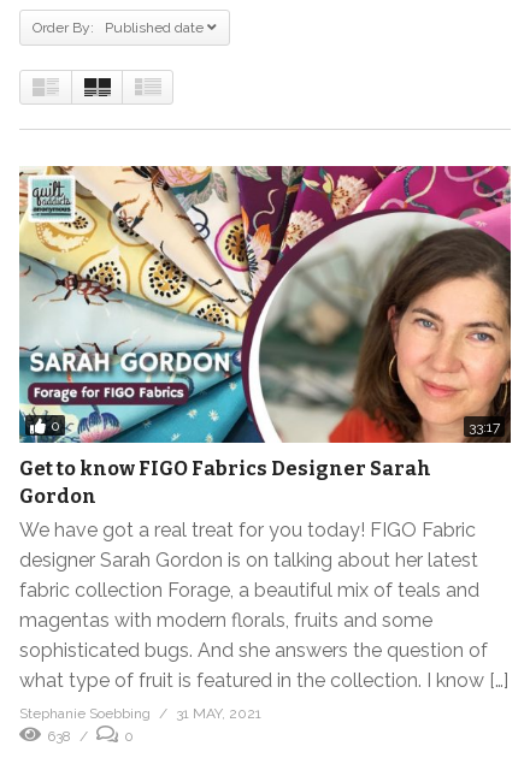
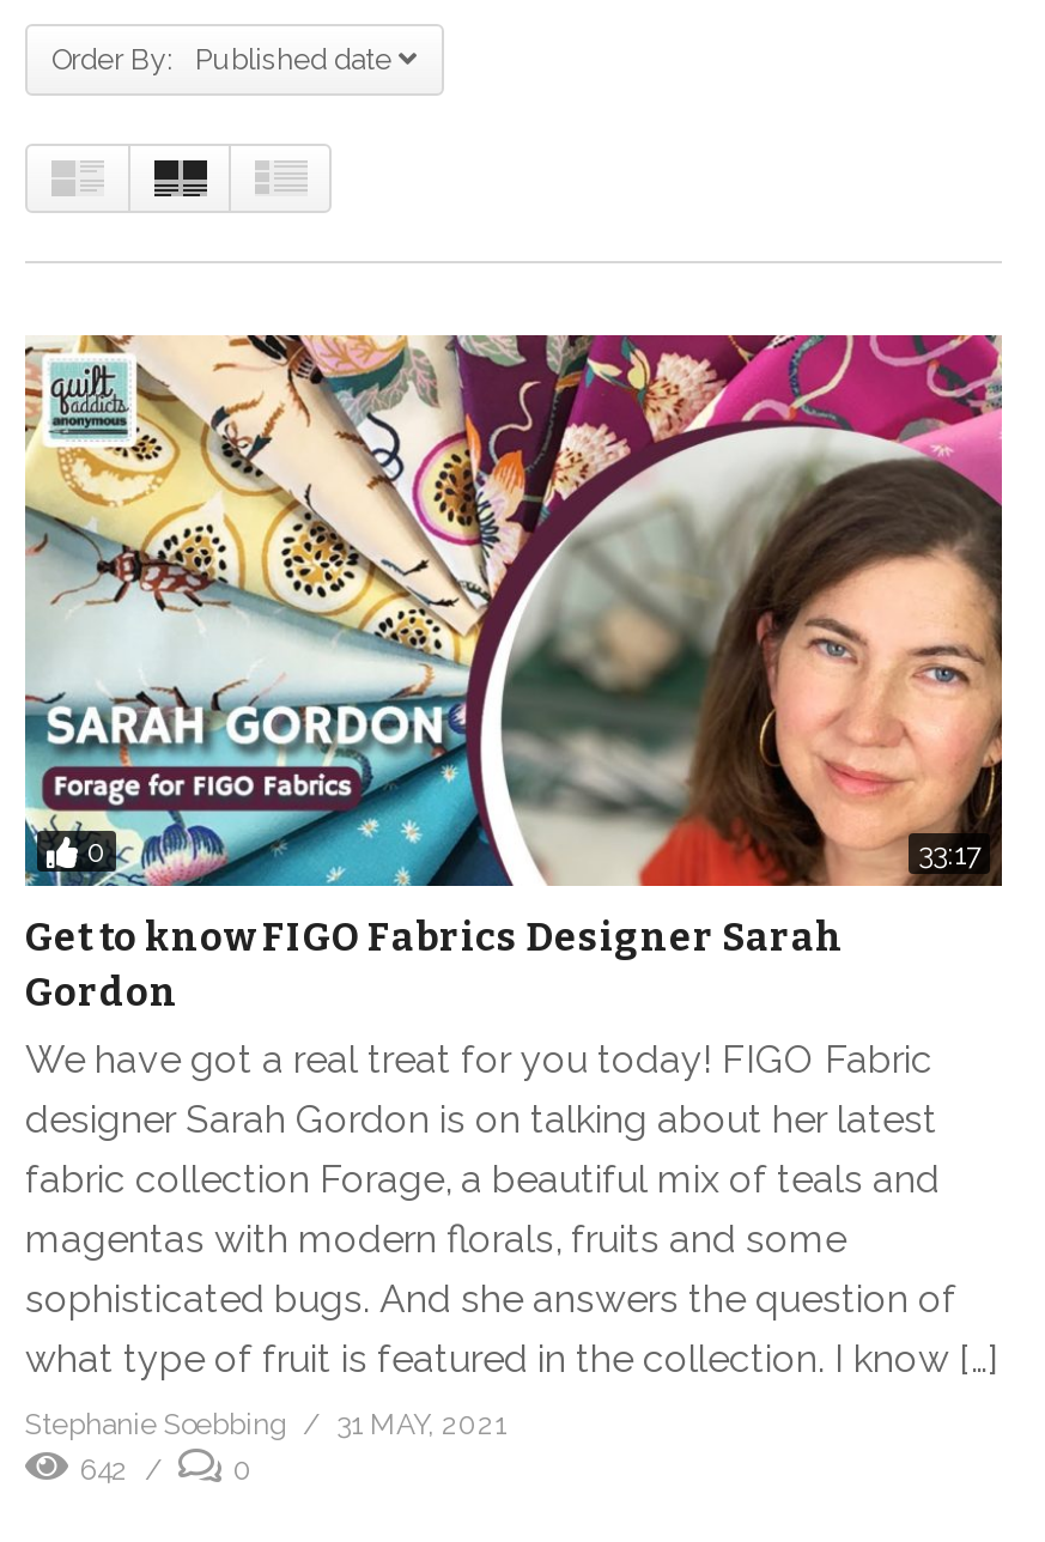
[47,727,71,744] 638 -> [80,1452,128,1486] 642

